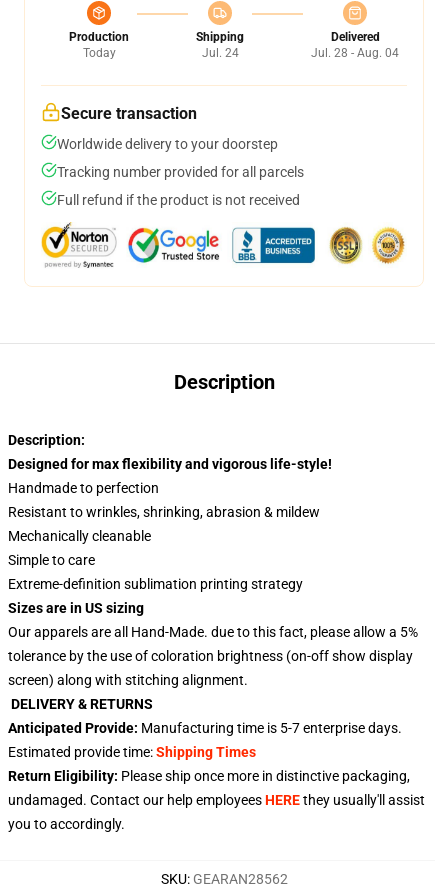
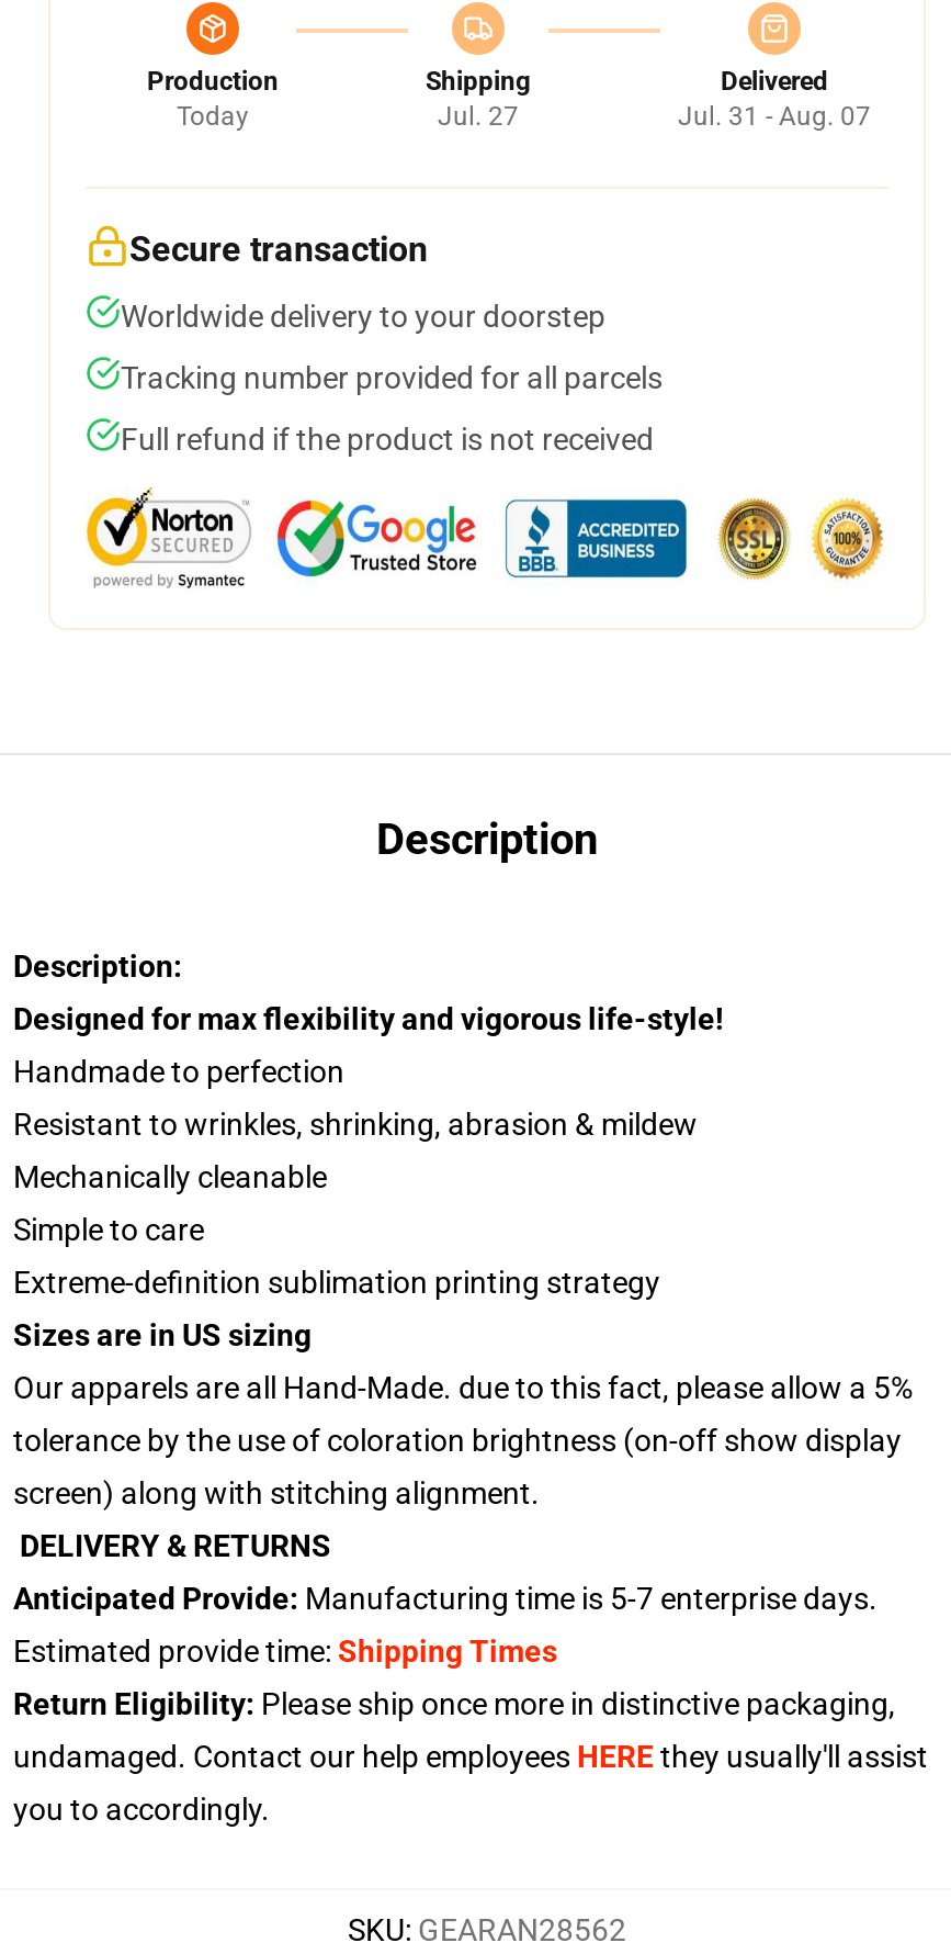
[201,46,238,60] Jul. 24 -> [438,101,519,132] Jul. 27
[311,46,399,60] Jul. 28 - Aug. 04 -> [678,101,871,132] Jul. 31 - Aug. 07

